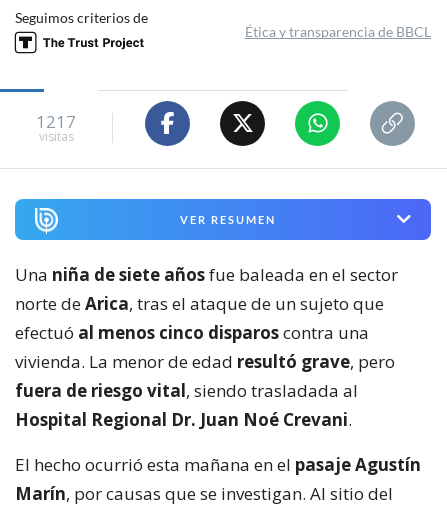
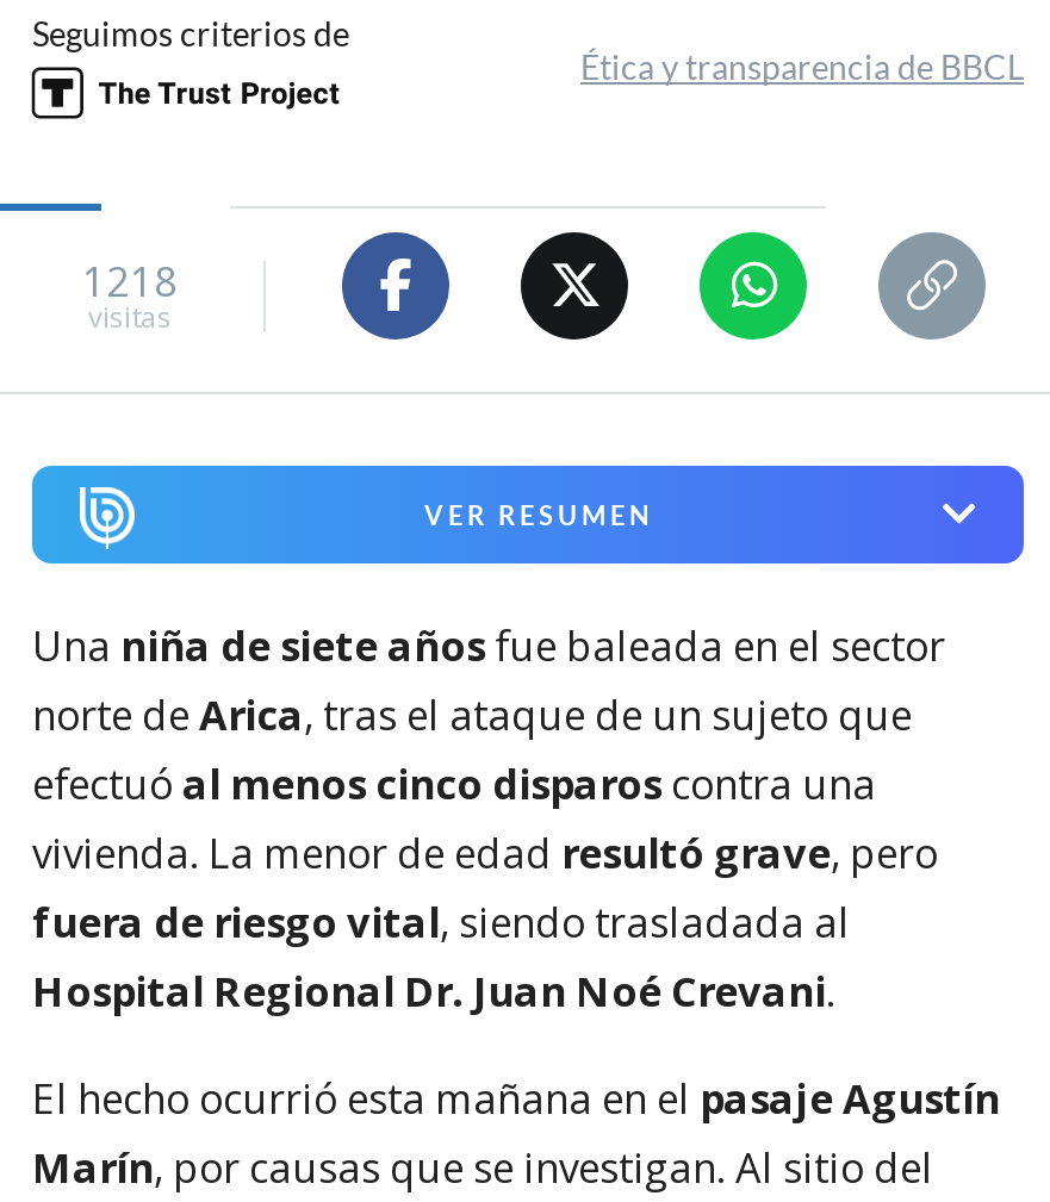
[36,110,76,133] 1217 -> [82,254,178,309] 1218

